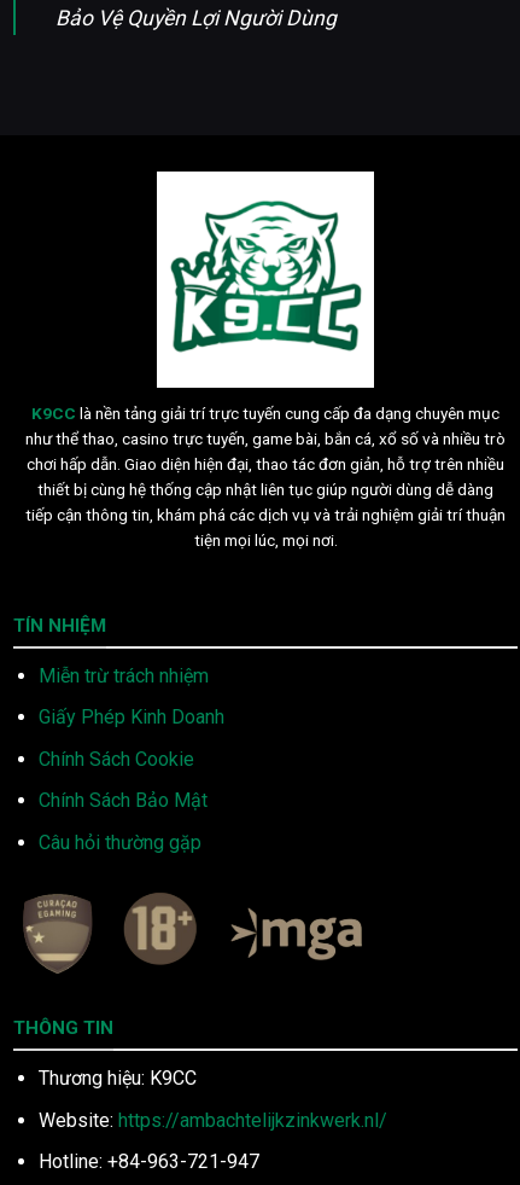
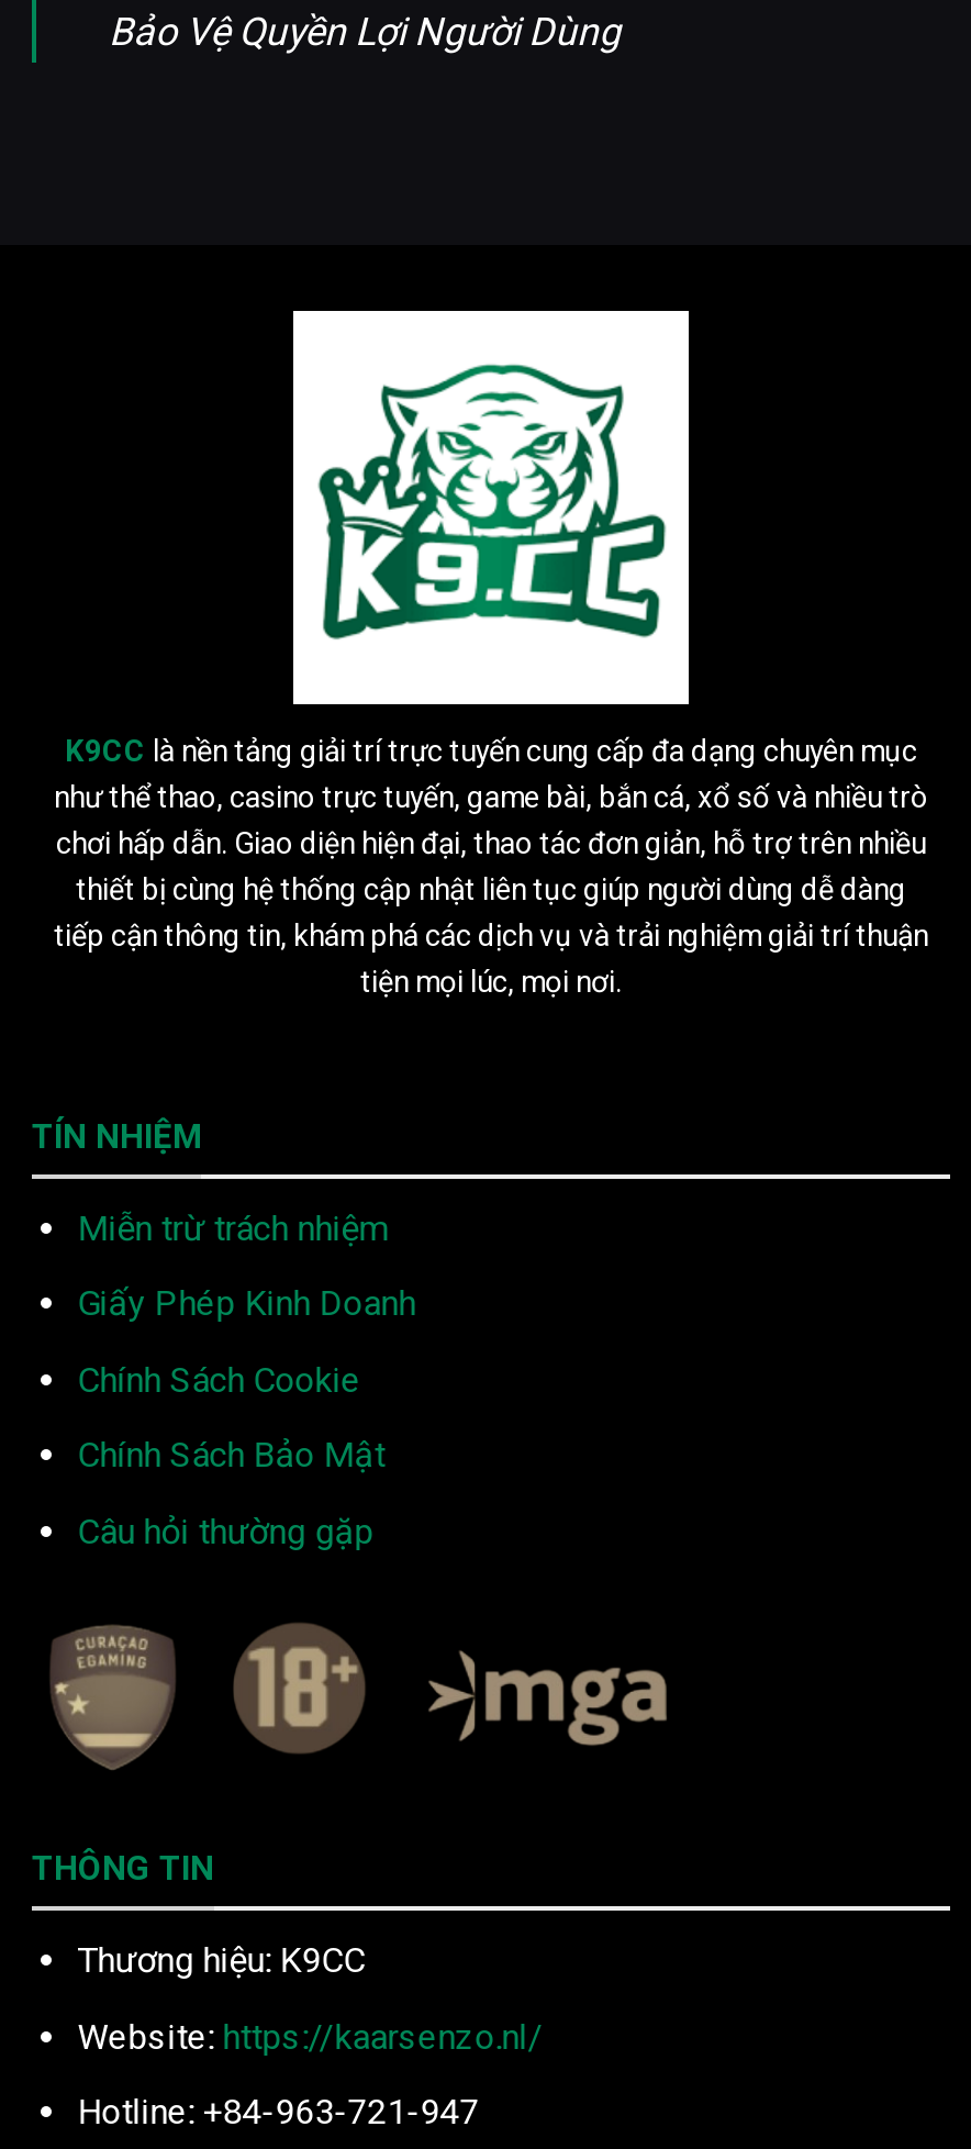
[38,1108,387,1131] Website: https://ambachtelijkzinkwerk.nl/ -> [78,2015,543,2057] Website: https://kaarsenzo.nl/

